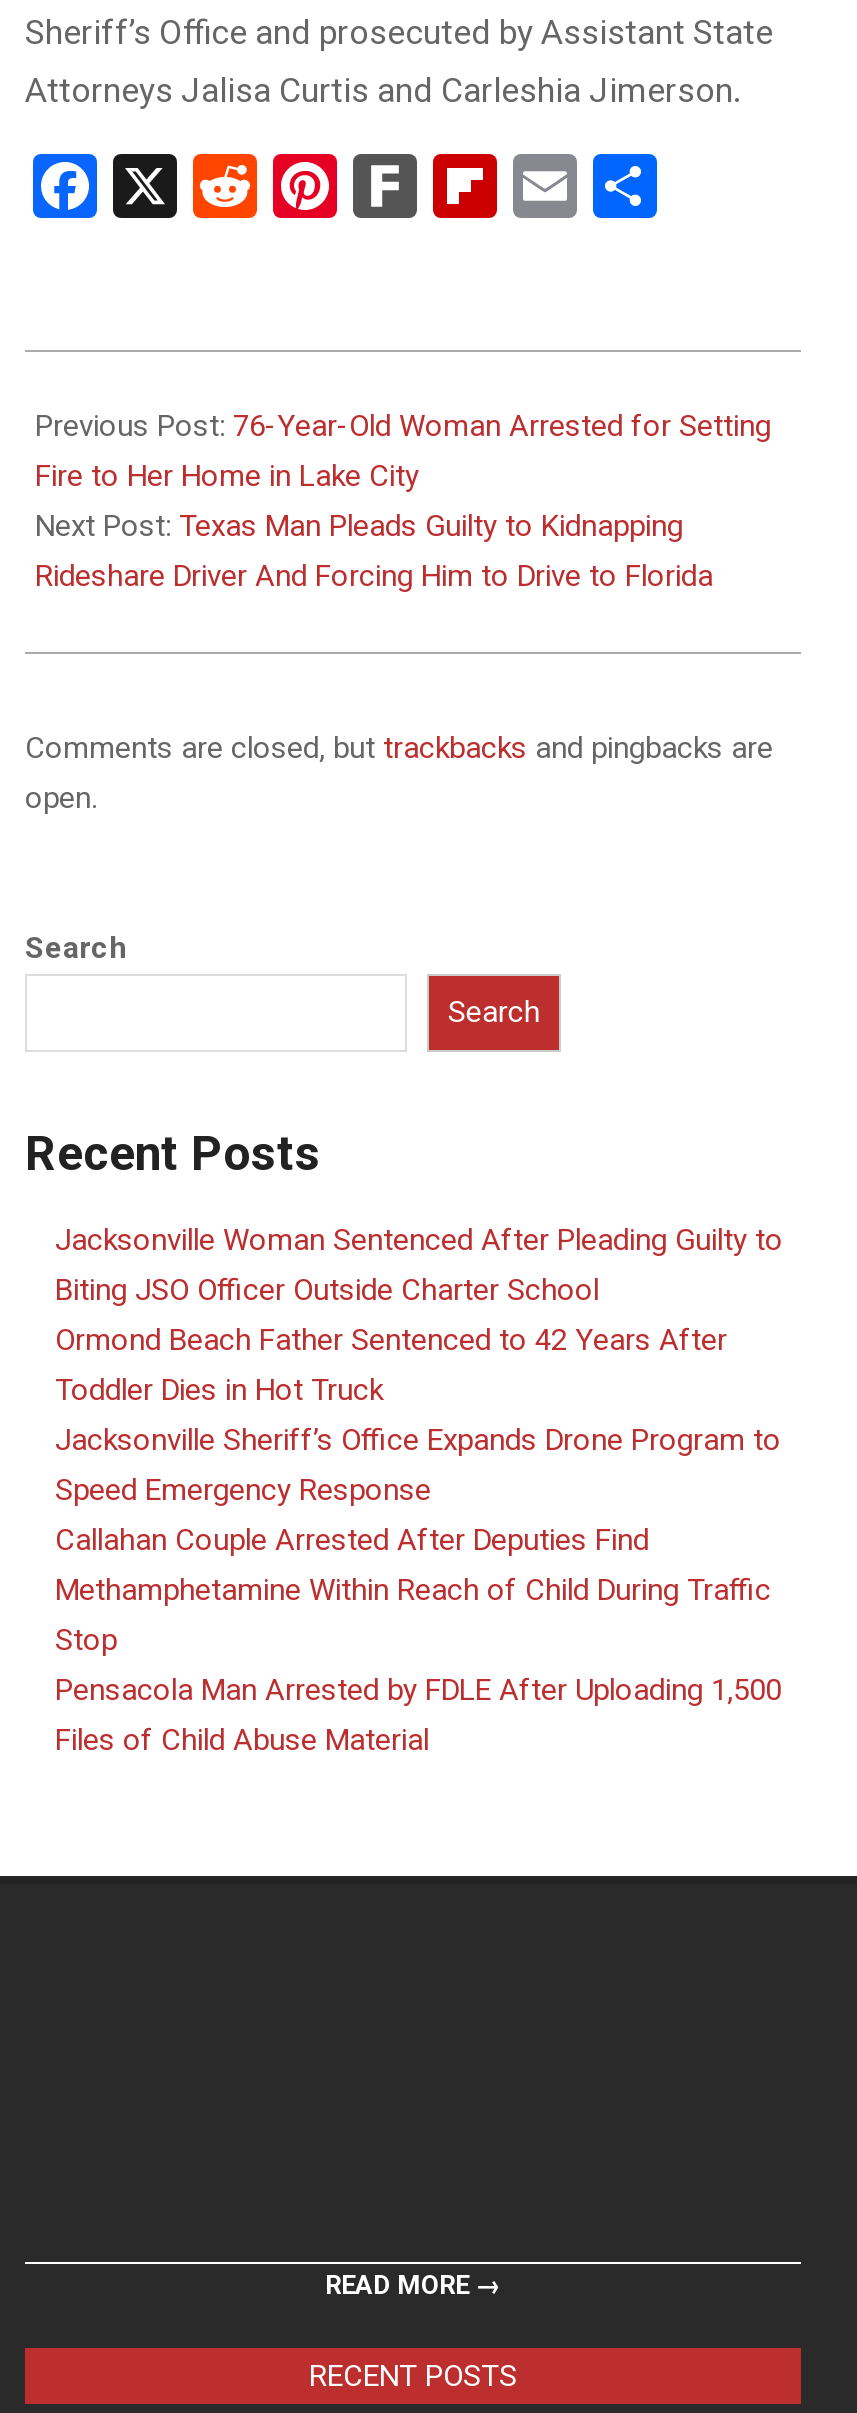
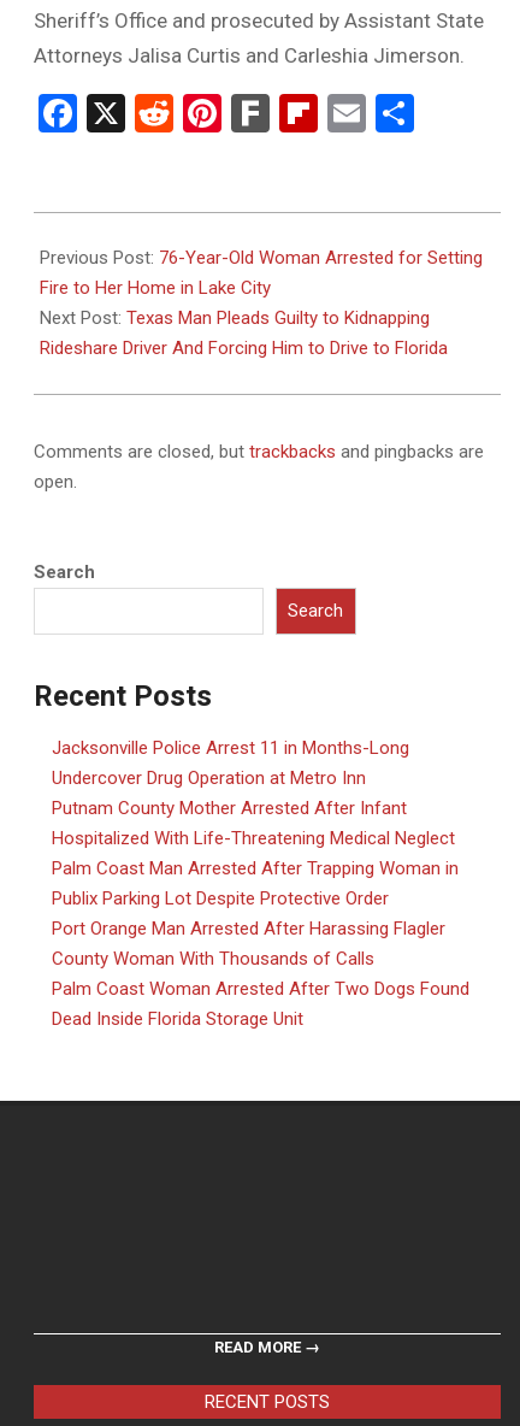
[55,1221,783,1757] Jacksonville Woman Sentenced After Pleading Guilty to | Biting JSO Officer Outside Charter School | Ormond Beach Father Sentenced to 42 Years After | Toddler Dies in Hot Truck | Jacksonville Sheriff’s Office Expands Drone Program to | Speed Emergency Response | Callahan Couple Arrested After Deputies Find | Methamphetamine Within Reach of Child During Traffic | Stop | Pensacola Man Arrested by FDLE After Uploading 1,500 | Files of Child Abuse Material -> [52,737,469,1029] Jacksonville Police Arrest 11 in Months-Long | Undercover Drug Operation at Metro Inn | Putnam County Mother Arrested After Infant | Hospitalized With Life-Threatening Medical Neglect | Palm Coast Man Arrested After Trapping Woman in | Publix Parking Lot Despite Protective Order | Port Orange Man Arrested After Harassing Flagler | County Woman With Thousands of Calls | Palm Coast Woman Arrested After Two Dogs Found | Dead Inside Florida Storage Unit

